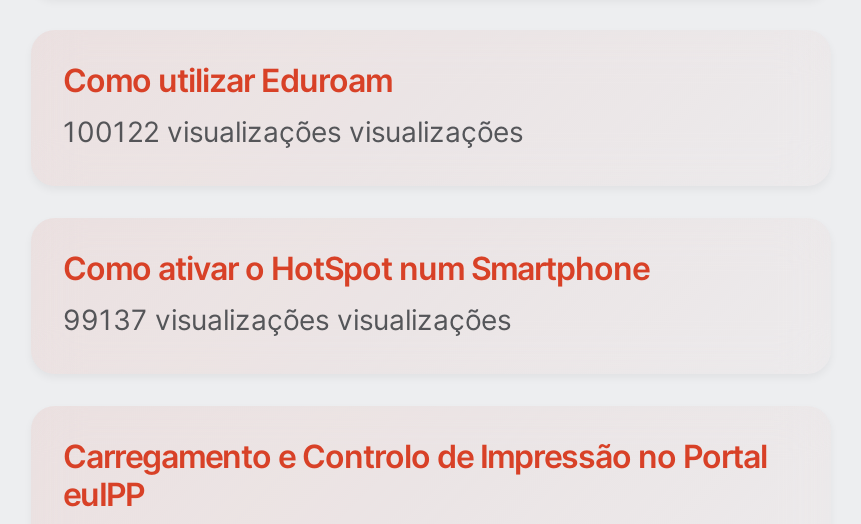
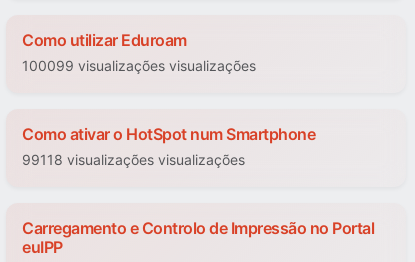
[63,115,523,149] 100122 visualizações visualizações -> [22,57,256,74] 100099 visualizações visualizações
[63,303,511,337] 99137 visualizações visualizações -> [22,151,245,168] 99118 visualizações visualizações

